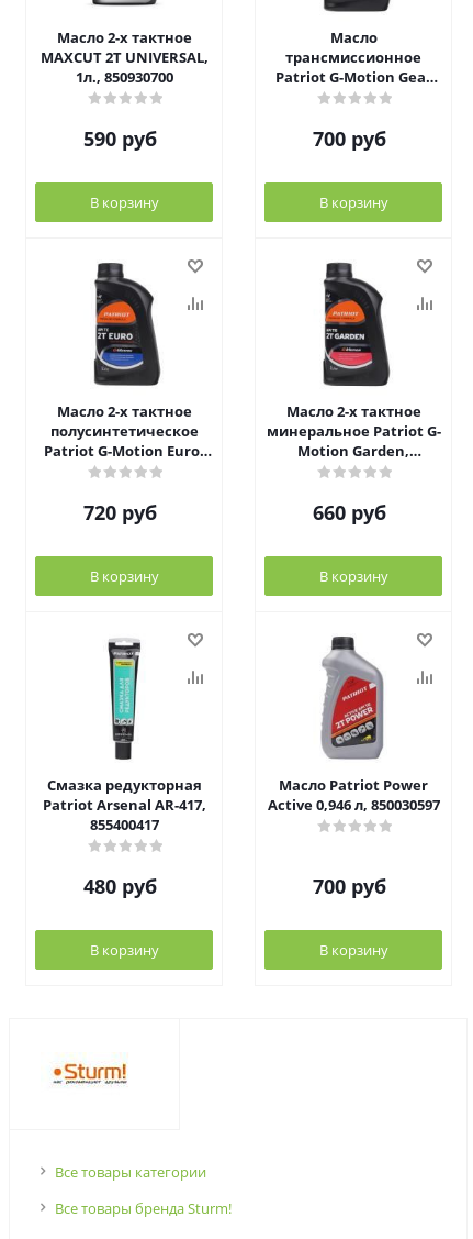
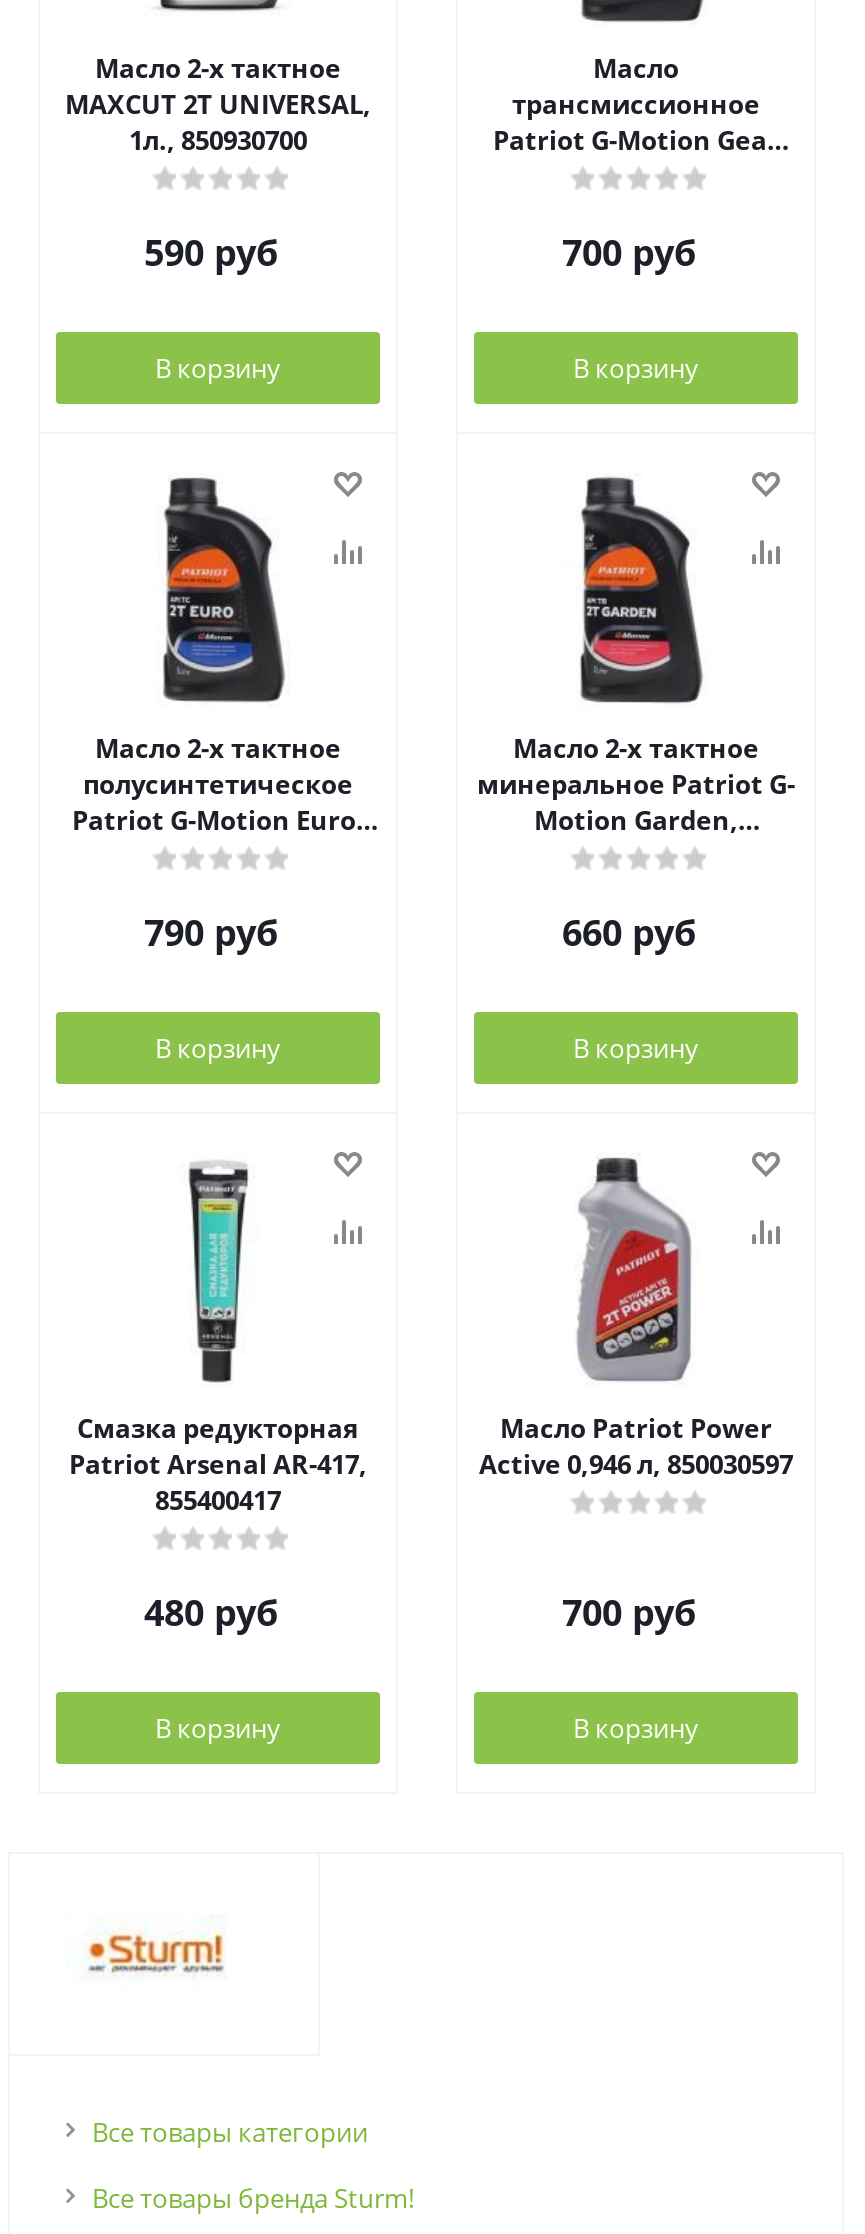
[83,499,157,526] 720 руб -> [144,908,278,956] 790 руб

